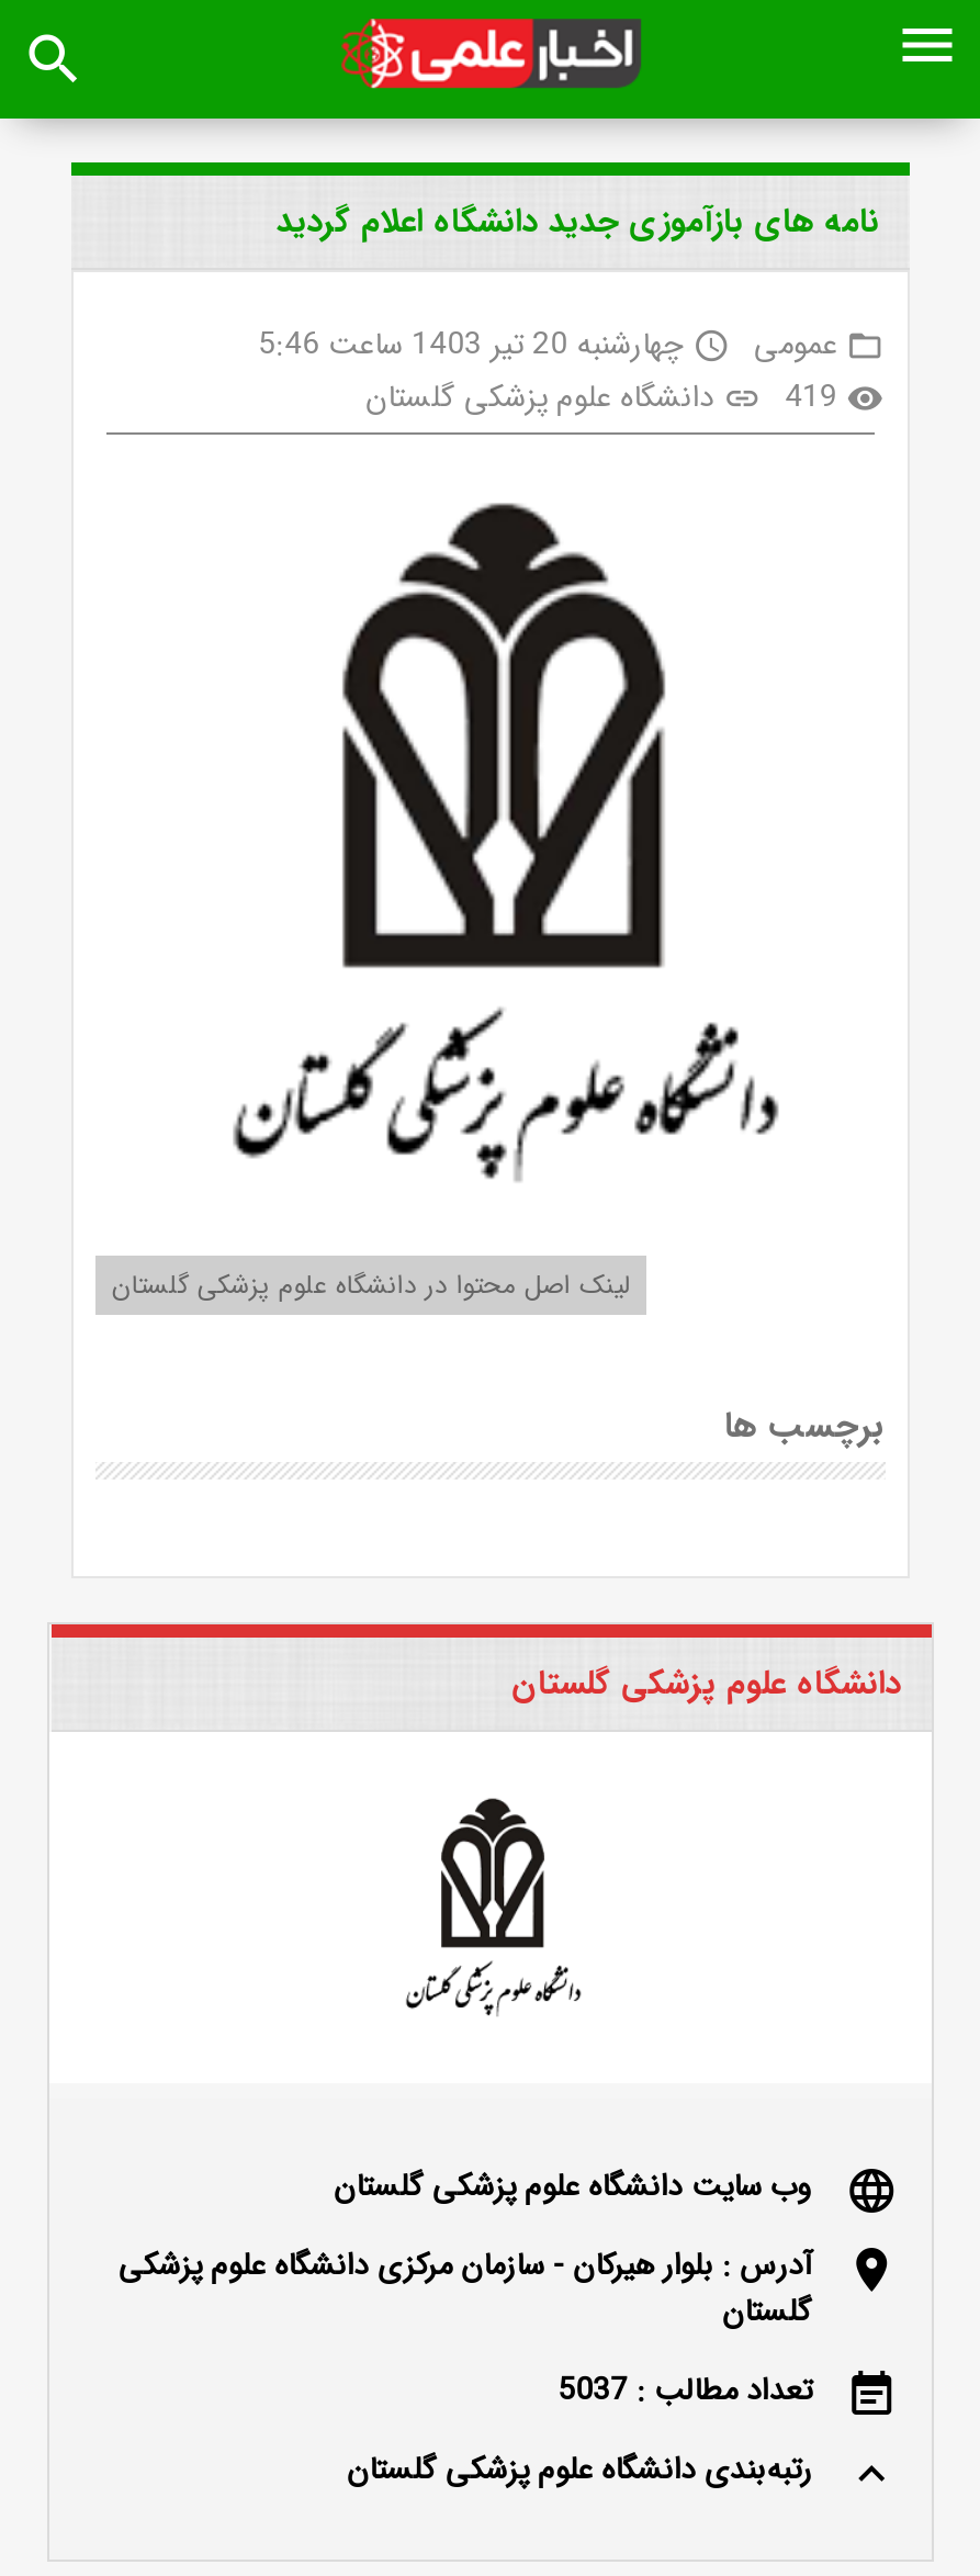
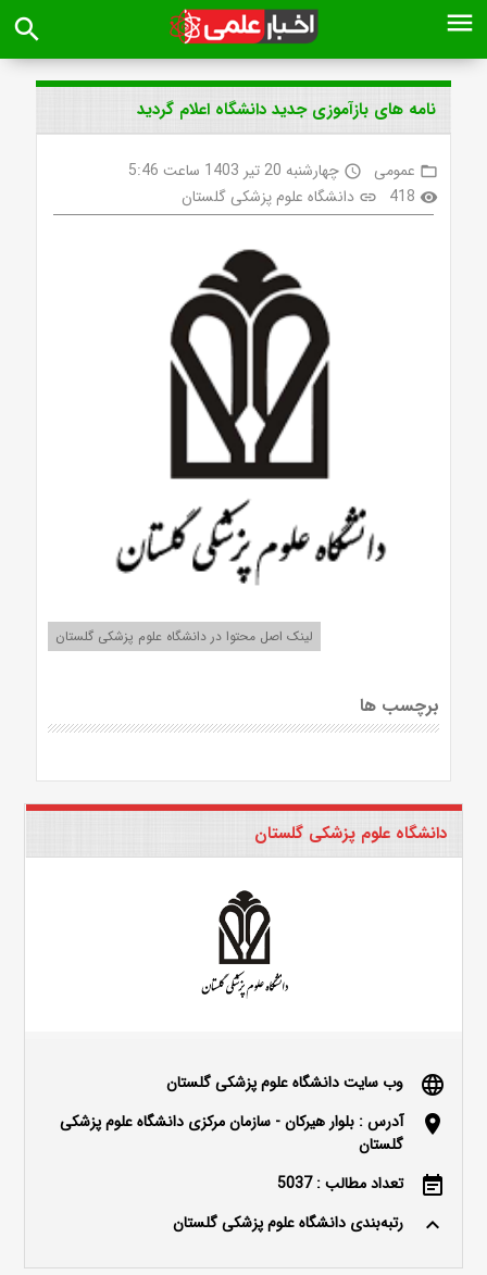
[785,373,838,421] 419 -> [389,185,415,209] 418

